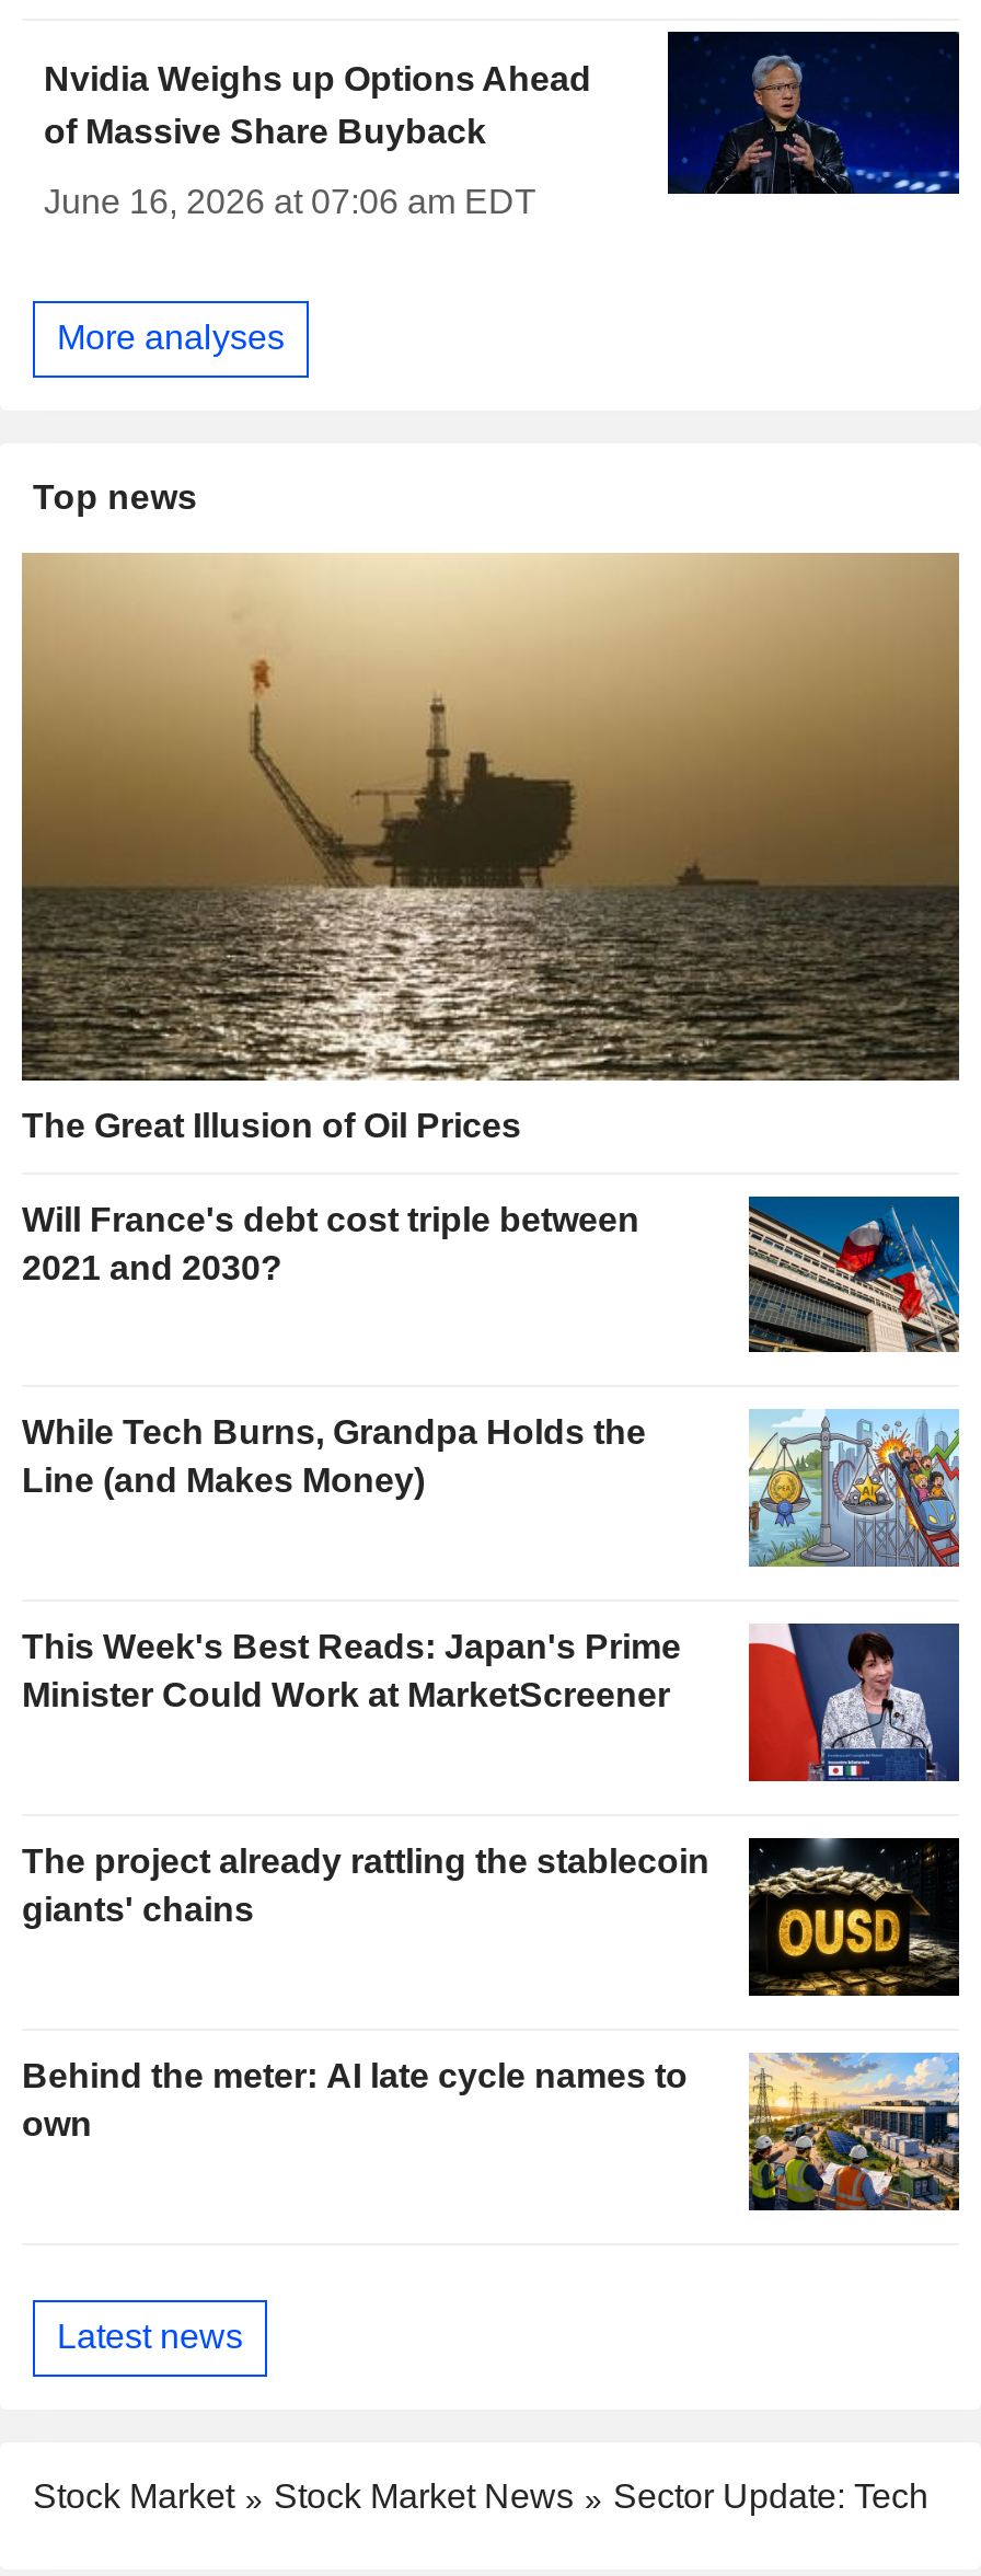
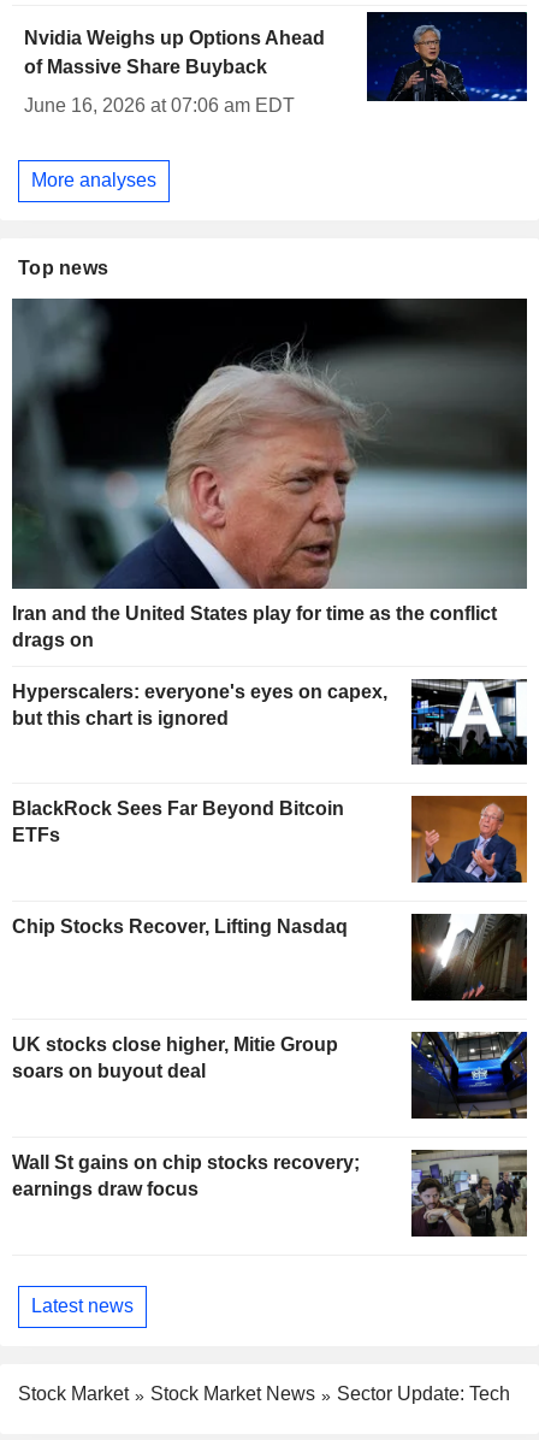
[20,553,961,1143] [image] | The Great Illusion of Oil Prices -> [11,297,528,650] [image] | Iran and the United States play for time as the conflict | drags on
[22,1200,639,1286] Will France's debt cost triple between | 2021 and 2030? -> [12,681,387,728] Hyperscalers: everyone's eyes on capex, | but this chart is ignored
[747,1194,961,1354] [image] -> [411,678,528,766] [image]
[22,1414,646,1500] While Tech Burns, Grandpa Holds the | Line (and Makes Money) -> [12,799,344,846] BlackRock Sees Far Beyond Bitcoin | ETFs
[749,1409,961,1569] [image] -> [410,795,528,884] [image]
[22,1629,681,1714] This Week's Best Reads: Japan's Prime | Minister Could Work at MarketScreener -> [12,917,348,937] Chip Stocks Recover, Lifting Nasdaq
[747,1621,961,1783] [image] -> [410,913,528,1002] [image]
[22,1843,709,1928] The project already rattling the stablecoin | giants' chains -> [12,1034,338,1081] UK stocks close higher, Mitie Group | soars on buyout deal
[747,1836,961,1998] [image] -> [410,1031,528,1120] [image]
[22,2057,688,2142] Behind the meter: AI late cycle names to | own -> [12,1152,360,1199] Wall St gains on chip stocks recovery; | earnings draw focus
[749,2051,961,2213] [image] -> [410,1149,527,1237] [image]

